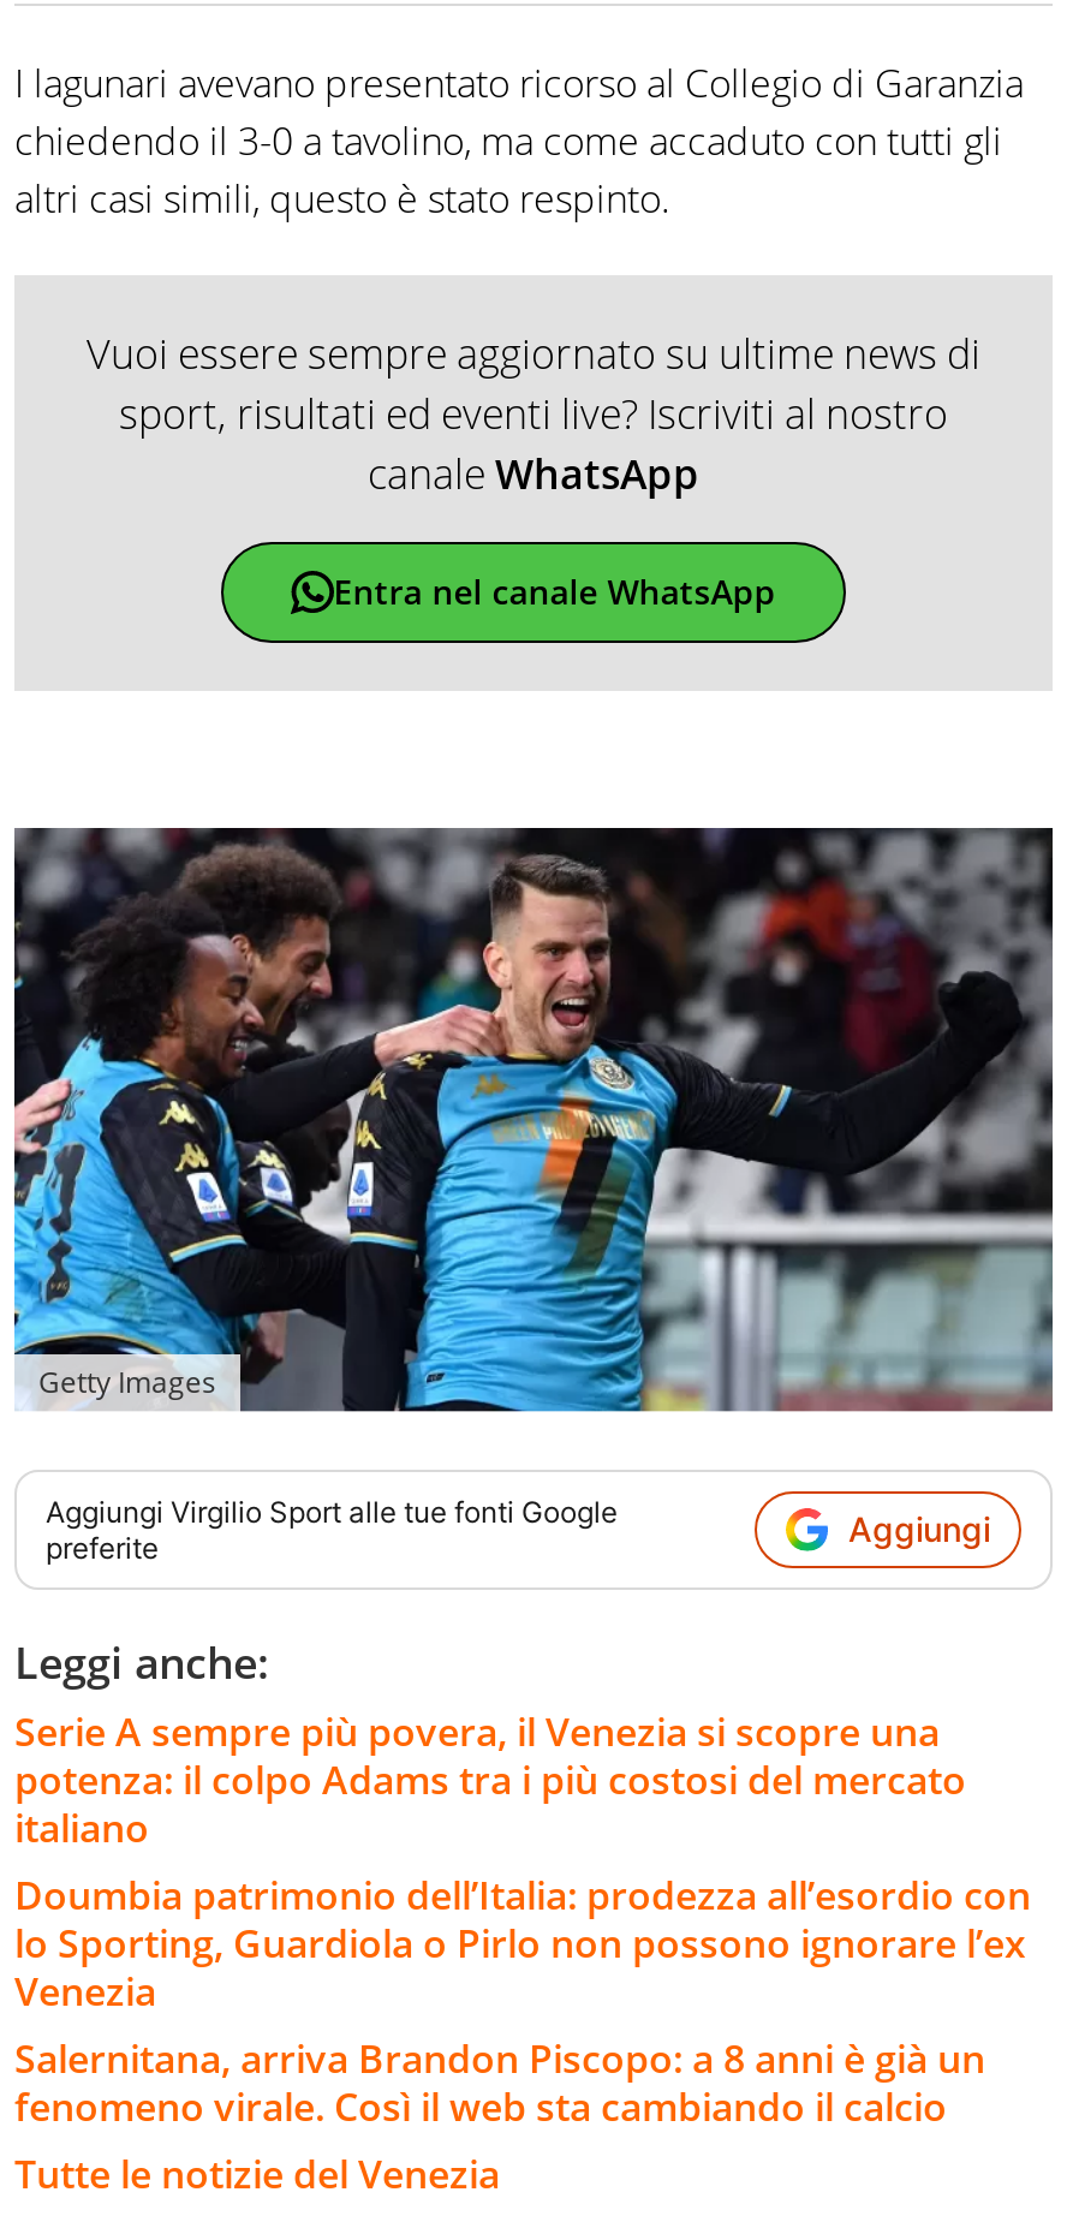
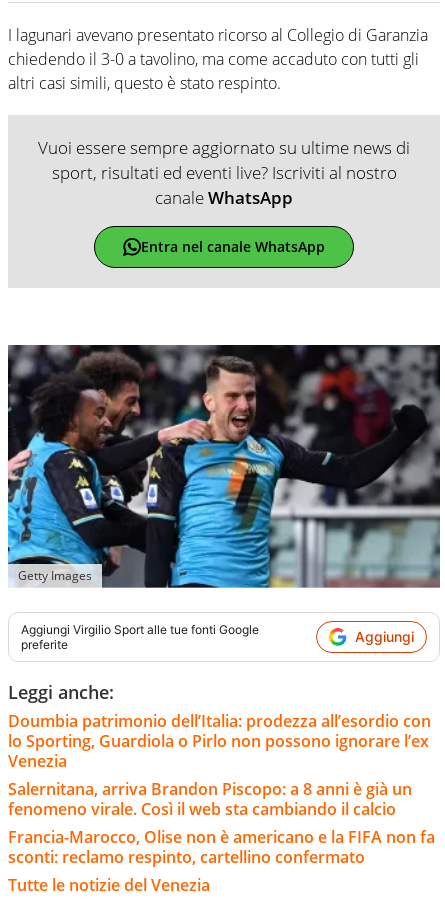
[14,1705,966,1854] Serie A sempre più povera, il Venezia si scopre una | potenza: il colpo Adams tra i più costosi del mercato | italiano -> none
moved [14,1869,1031,2133] -> [8,710,431,820]: Doumbia patrimonio dell’Italia: prodezza all’esordio con | lo Sporting, Guardiola o Pirlo non possono ignorare l’ex | Venezia | Salernitana, arriva Brandon Piscopo: a 8 anni è già un | fenomeno virale. Così il web sta cambiando il calcio
none -> [8,826,435,868] Francia-Marocco, Olise non è americano e la FIFA non fa | sconti: reclamo respinto, cartellino confermato

